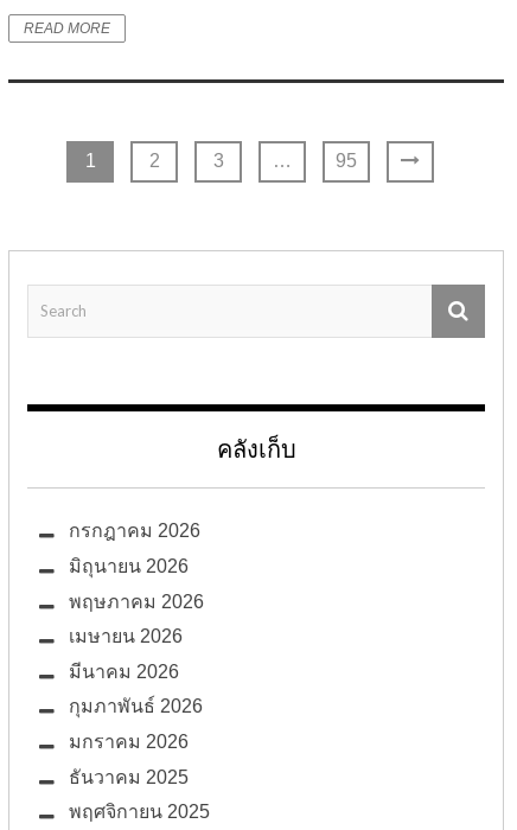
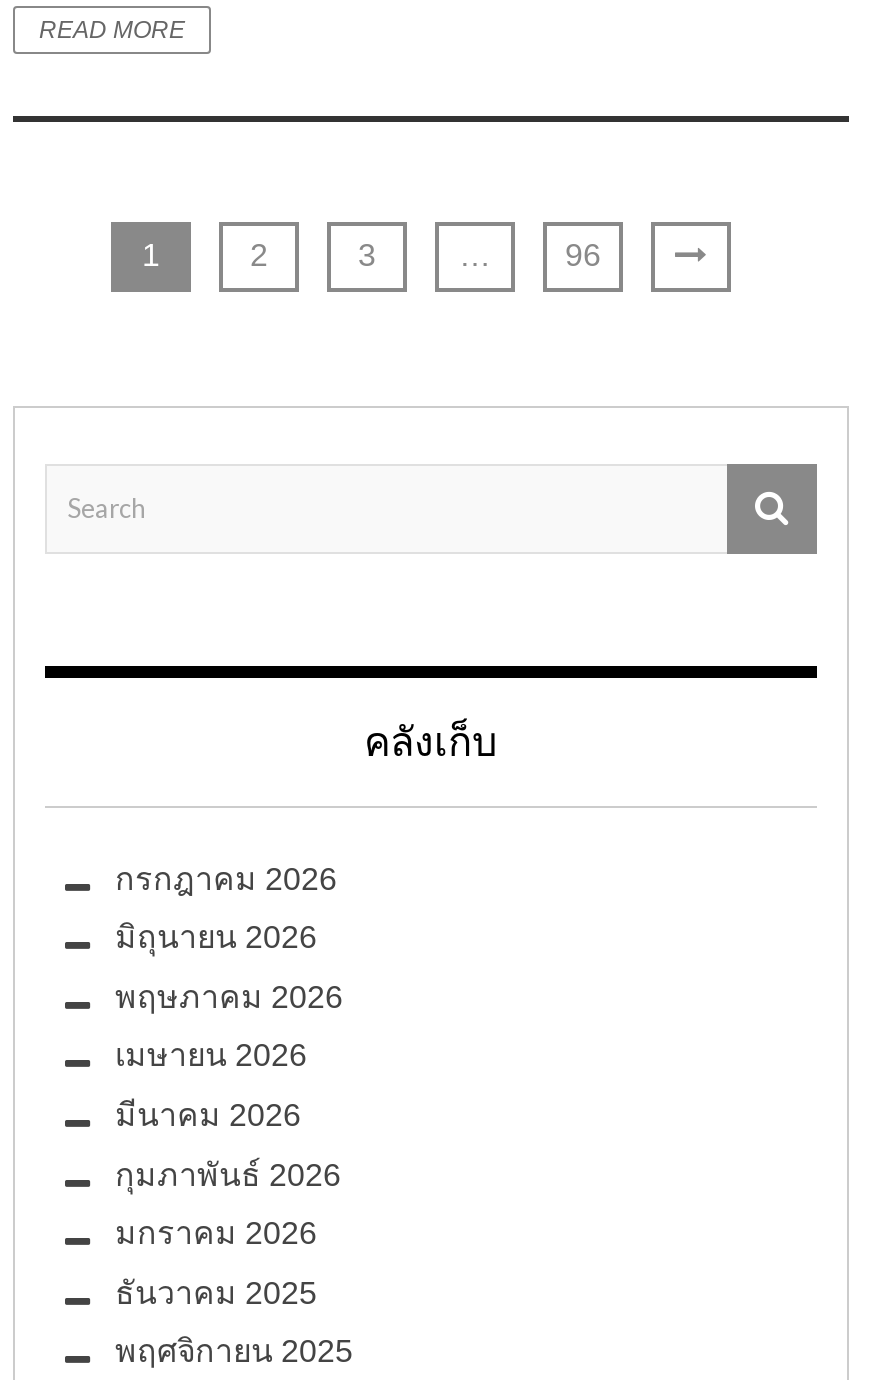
[336,151,357,171] 95 -> [565,237,601,271] 96

